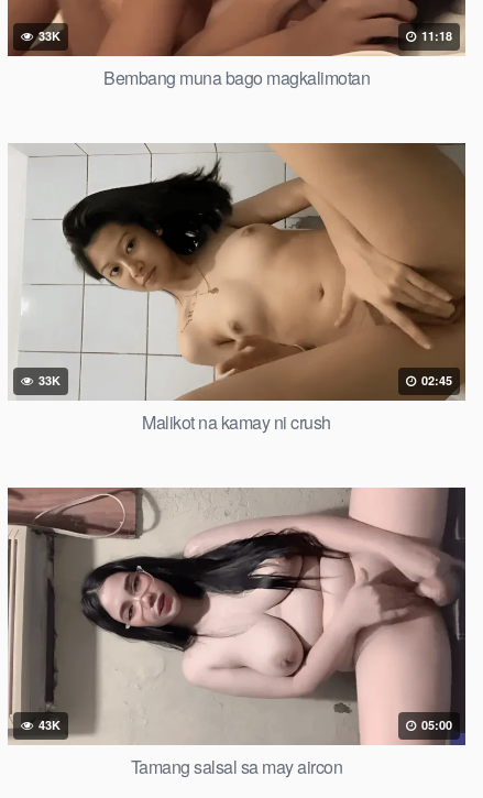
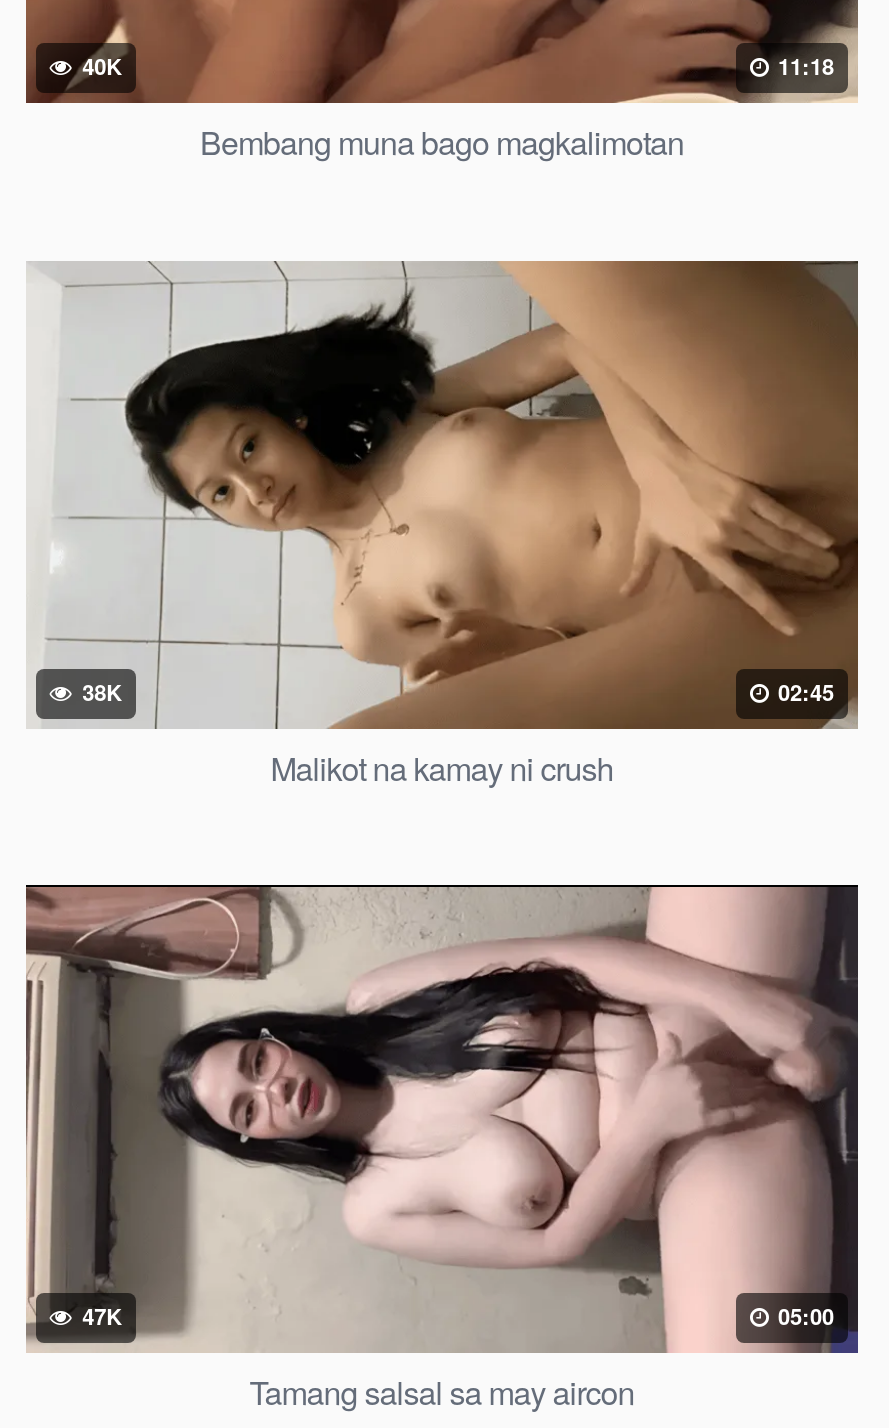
[35,28,61,44] 33K -> [76,51,122,81] 40K
[35,372,61,389] 33K -> [76,676,122,706] 38K
[35,717,61,733] 43K -> [76,1302,122,1332] 47K

